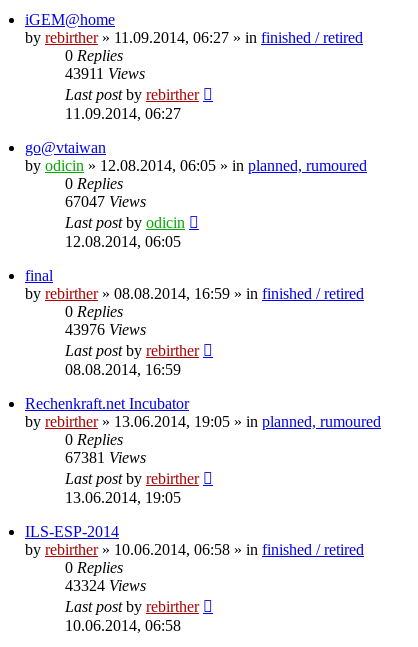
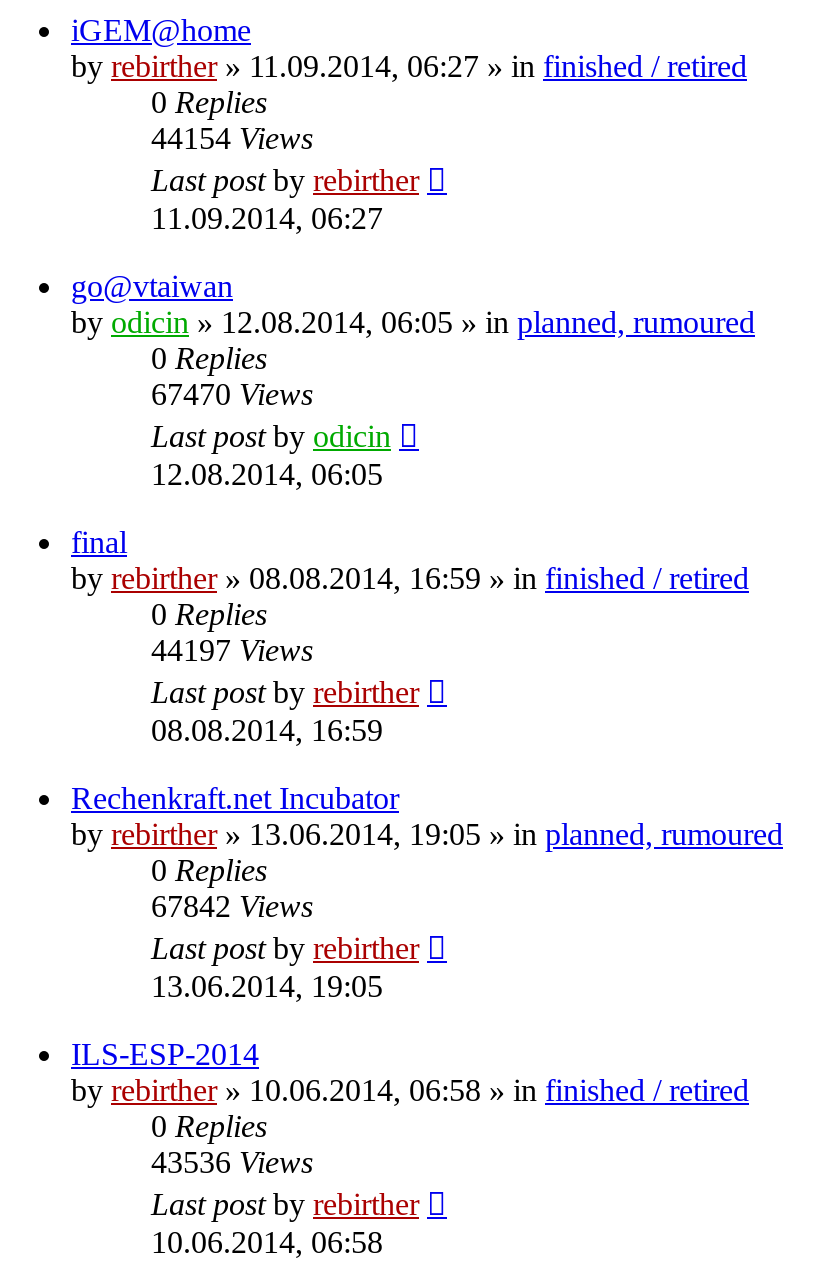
[65,65,145,82] 43911 Views -> [151,121,313,155] 44154 Views
[65,193,146,210] 67047 Views -> [151,377,313,411] 67470 Views
[65,321,146,338] 43976 Views -> [151,633,313,667] 44197 Views
[65,449,146,466] 67381 Views -> [151,889,313,923] 67842 Views
[65,577,146,594] 43324 Views -> [151,1145,313,1179] 43536 Views

